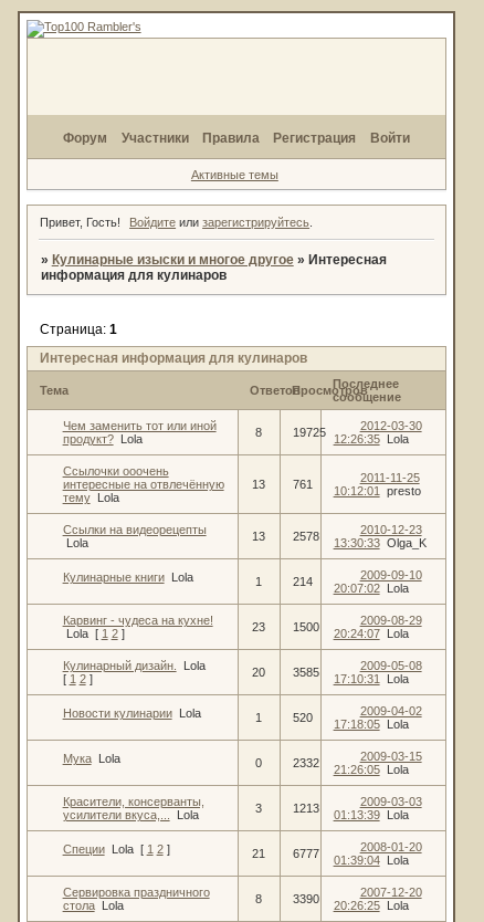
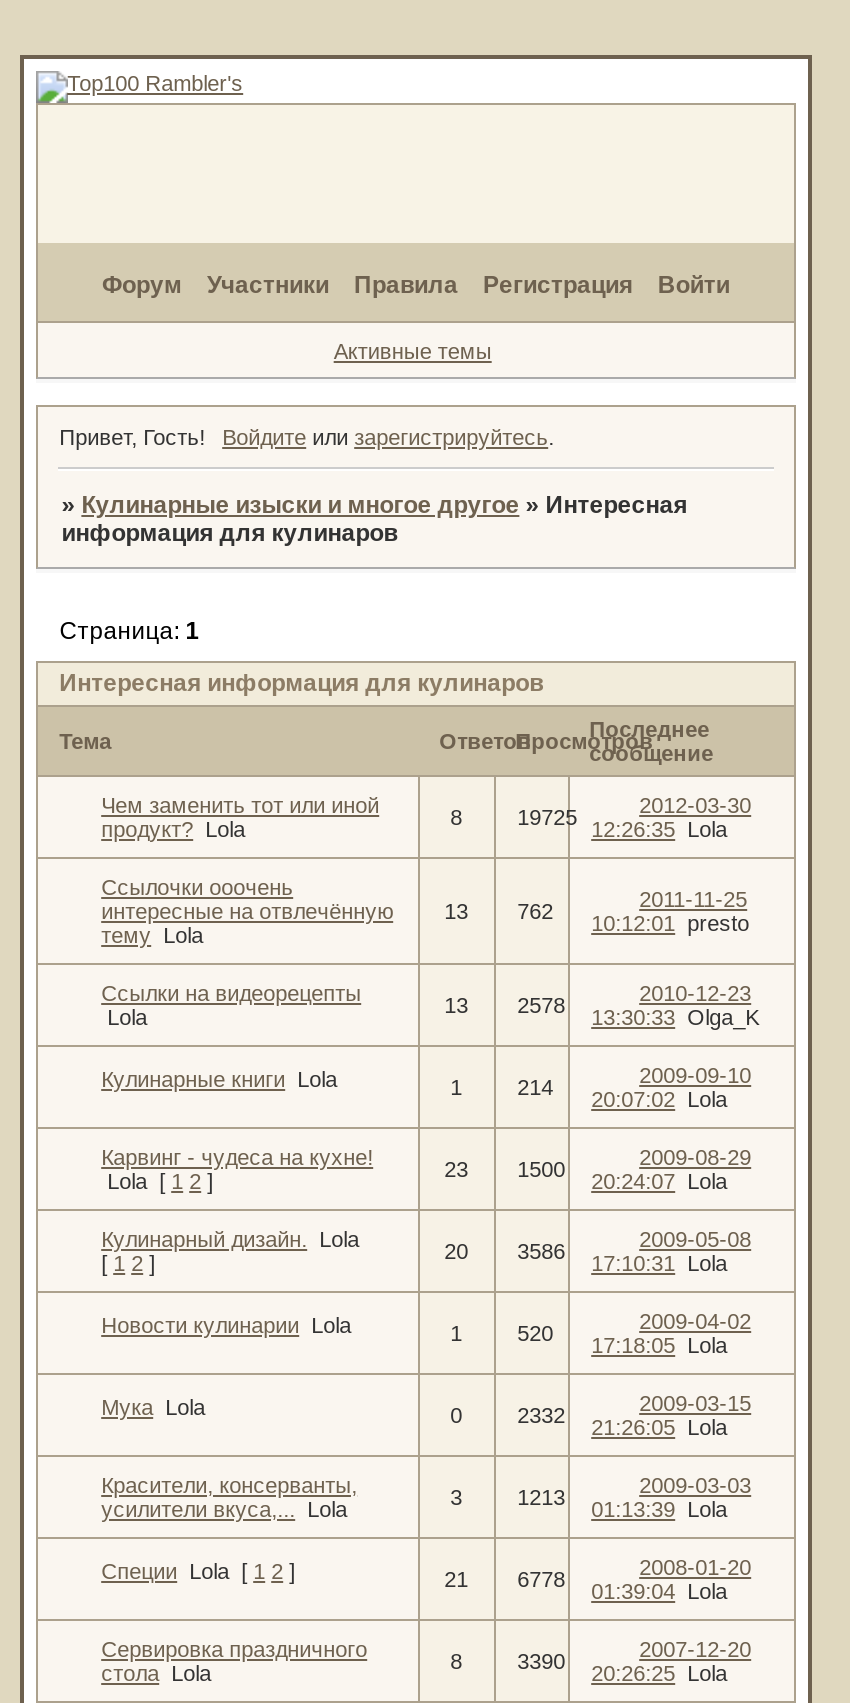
[292,477,421,497] 761 10:12:01 presto -> [517,898,749,934] 762 10:12:01 presto
[292,665,408,685] 3585 17:10:31 Lola -> [517,1238,727,1274] 3586 17:10:31 Lola
[292,846,408,866] 6777 01:39:04 Lola -> [517,1566,727,1602] 6778 01:39:04 Lola

